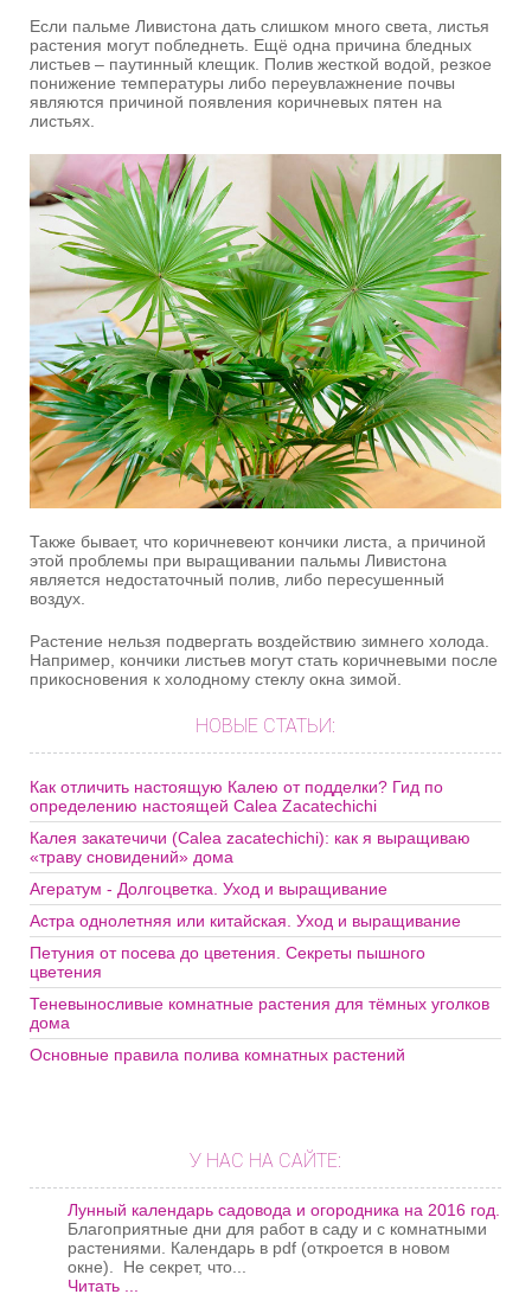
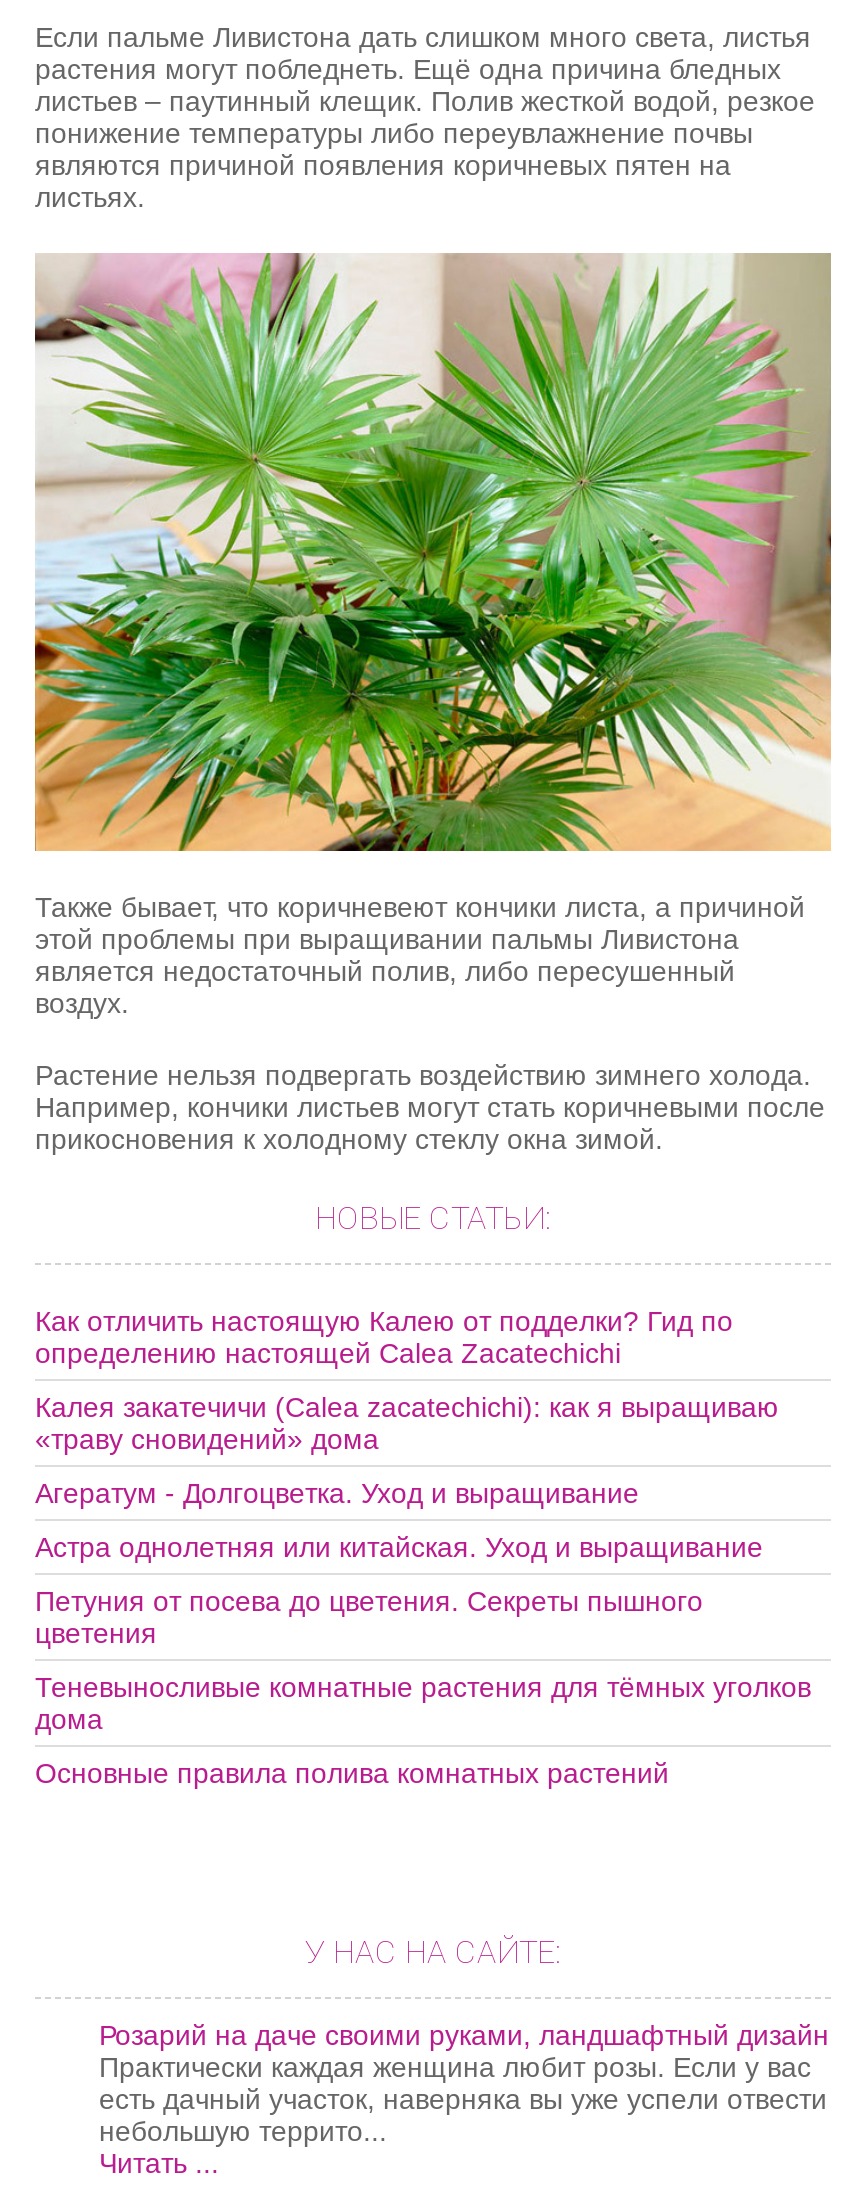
[68,1200,500,1276] Лунный календарь садовода и огородника на 2016 год. | Благоприятные дни для работ в саду и с комнатными | растениями. Календарь в pdf (откроется в новом | окне). Не секрет, что... -> [99,2018,829,2146] Розарий на даче своими руками, ландшафтный дизайн | Практически каждая женщина любит розы. Если у вас | есть дачный участок, наверняка вы уже успели отвести | небольшую террито...

